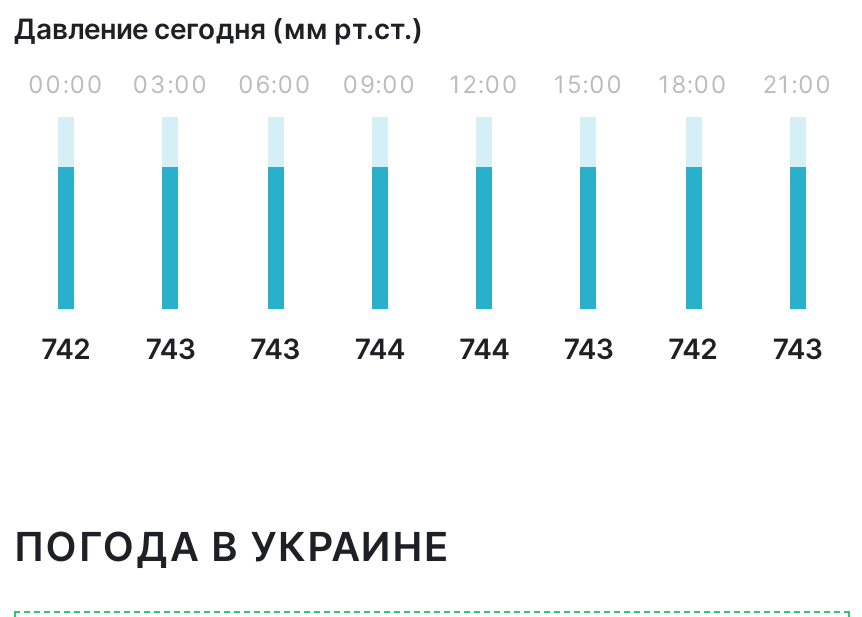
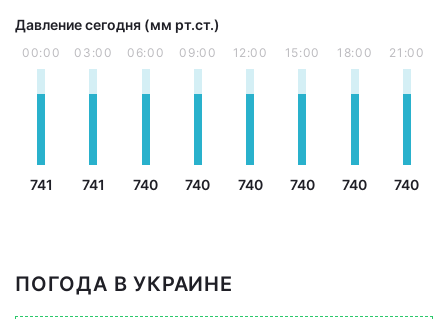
[41,331,91,365] 742 -> [30,176,53,193] 741
[146,331,196,365] 743 -> [82,176,105,193] 741
[250,331,300,365] 743 -> [133,176,158,193] 740
[355,331,405,365] 744 -> [185,176,210,193] 740
[459,331,509,365] 744 -> [238,176,263,193] 740
[564,331,614,365] 743 -> [290,176,315,193] 740
[668,331,718,365] 742 -> [342,176,367,193] 740
[773,331,823,365] 743 -> [394,176,419,193] 740

